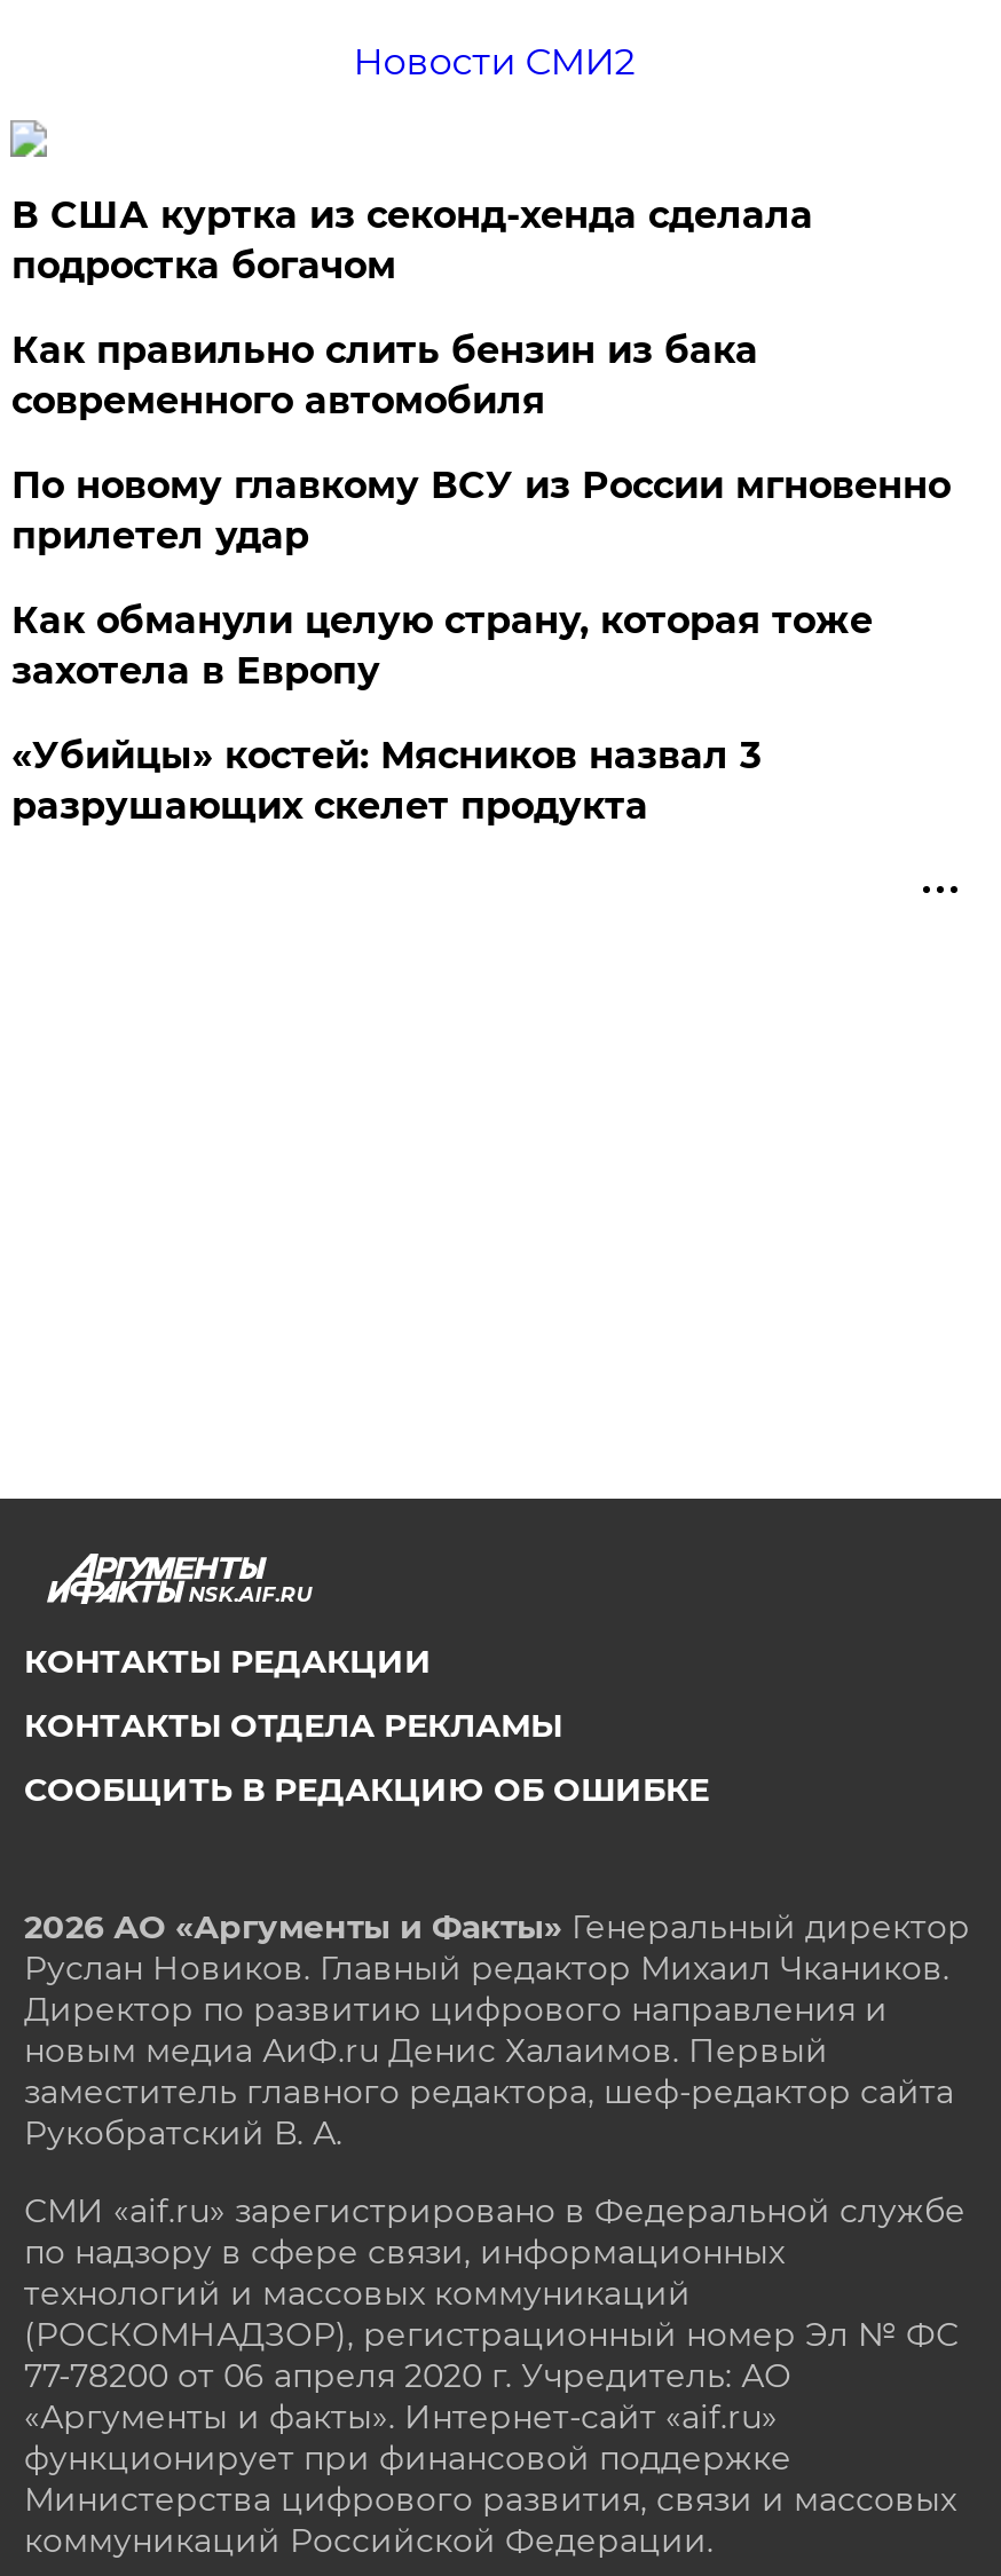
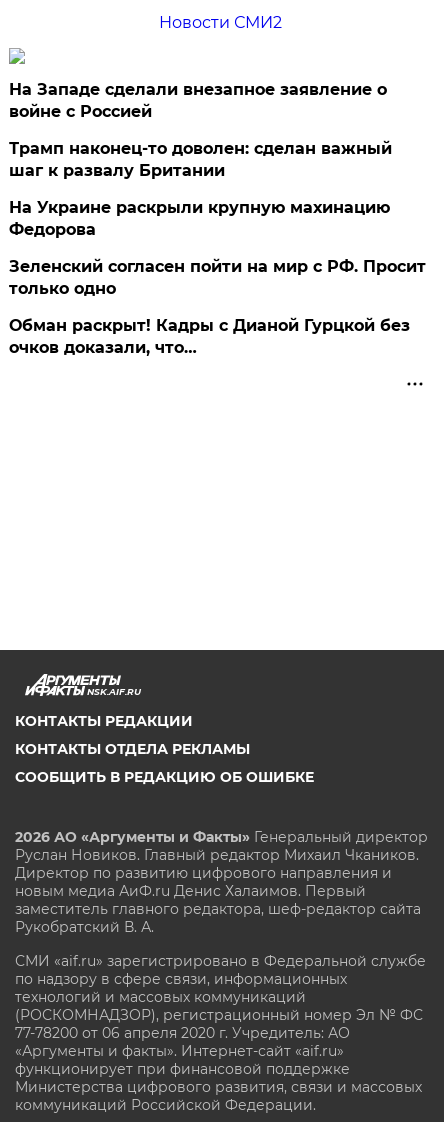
[11,193,813,287] В США куртка из секонд-хенда сделала | подростка богачом -> [9,80,387,121] На Западе сделали внезапное заявление о | войне с Россией
[11,329,758,422] Как правильно слить бензин из бака | современного автомобиля -> [9,139,392,180] Трамп наконец-то доволен: сделан важный | шаг к развалу Британии
[11,464,950,558] По новому главкому ВСУ из России мгновенно | прилетел удар -> [9,198,390,239] На Украине раскрыли крупную махинацию | Федорова
[11,599,872,693] Как обманули целую страну, которая тоже | захотела в Европу -> [9,257,426,298] Зеленский согласен пойти на мир с РФ. Просит | только одно
[11,734,760,828] «Убийцы» костей: Мясников назвал 3 | разрушающих скелет продукта -> [9,316,410,357] Обман раскрыт! Кадры с Дианой Гурцкой без | очков доказали, что…

